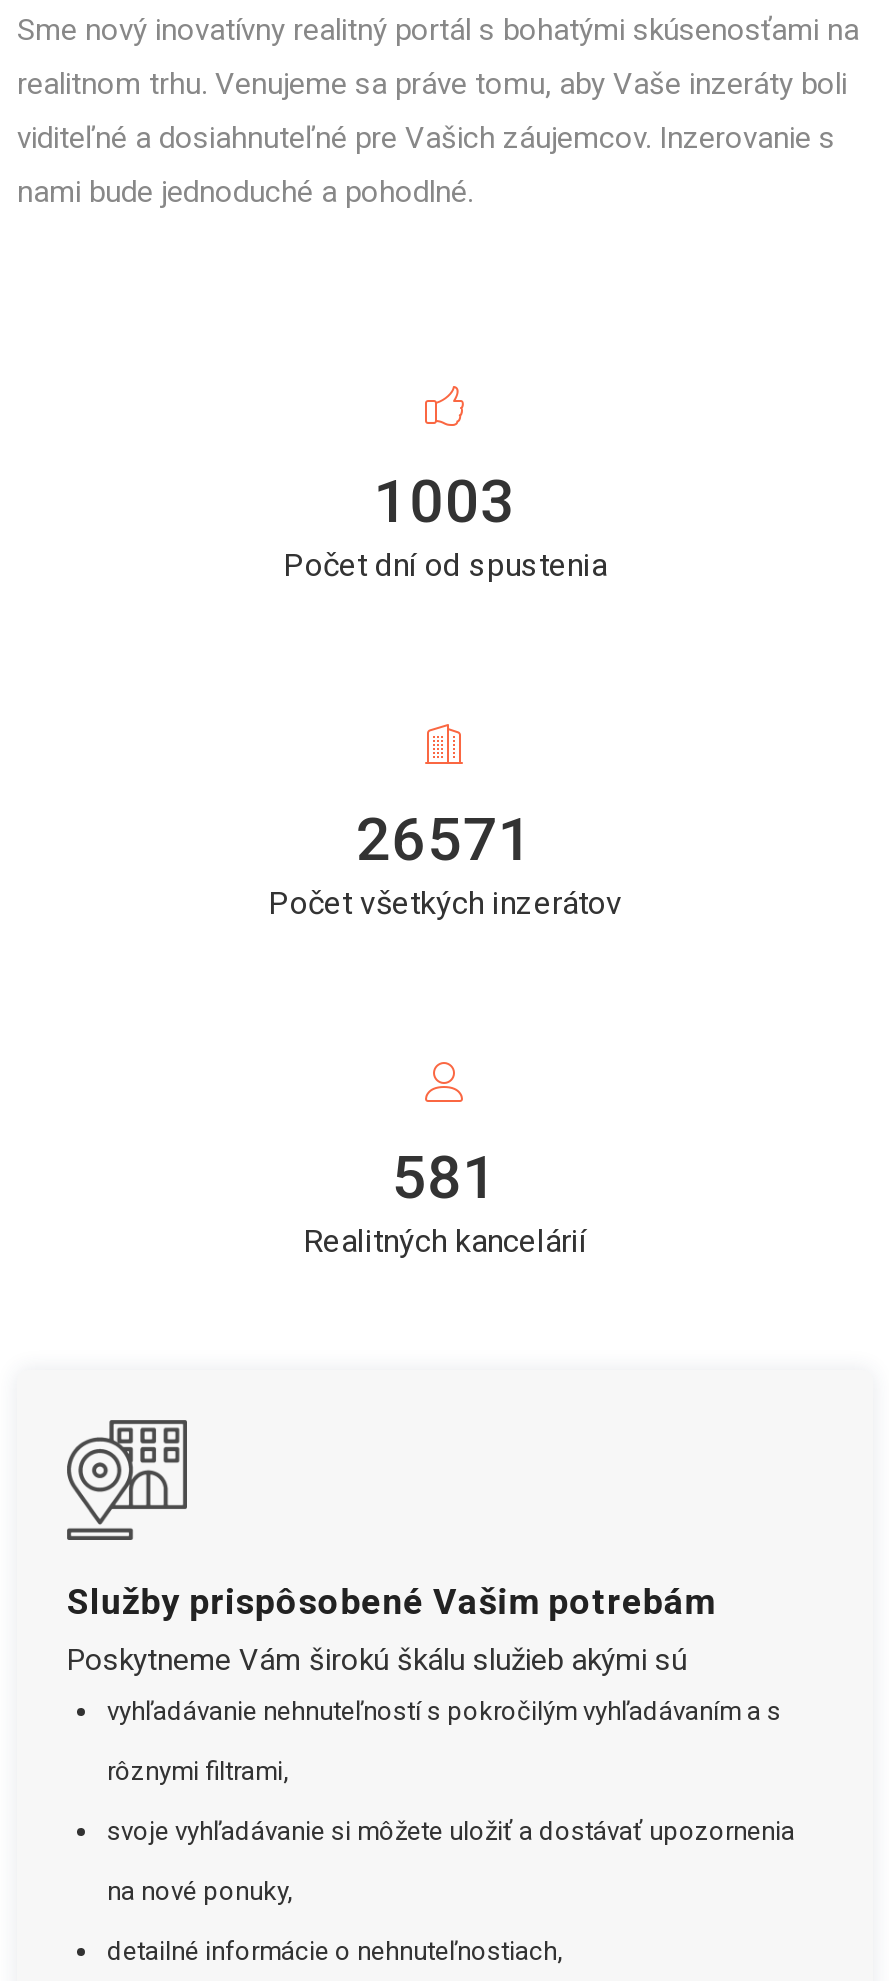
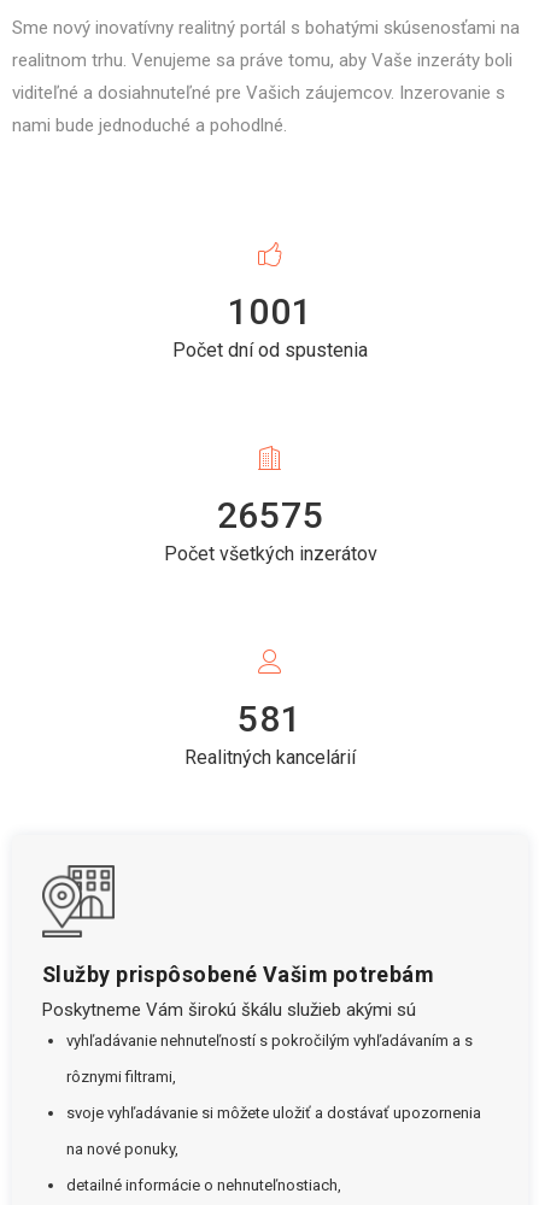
[374,466,516,536] 1003 -> [227,290,313,333] 1001
[356,804,534,874] 26571 -> [217,494,324,536] 26575

